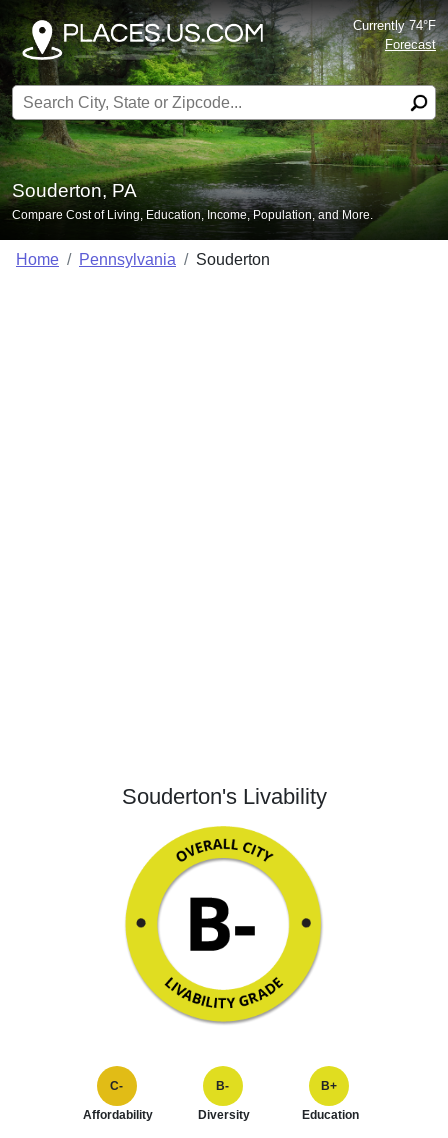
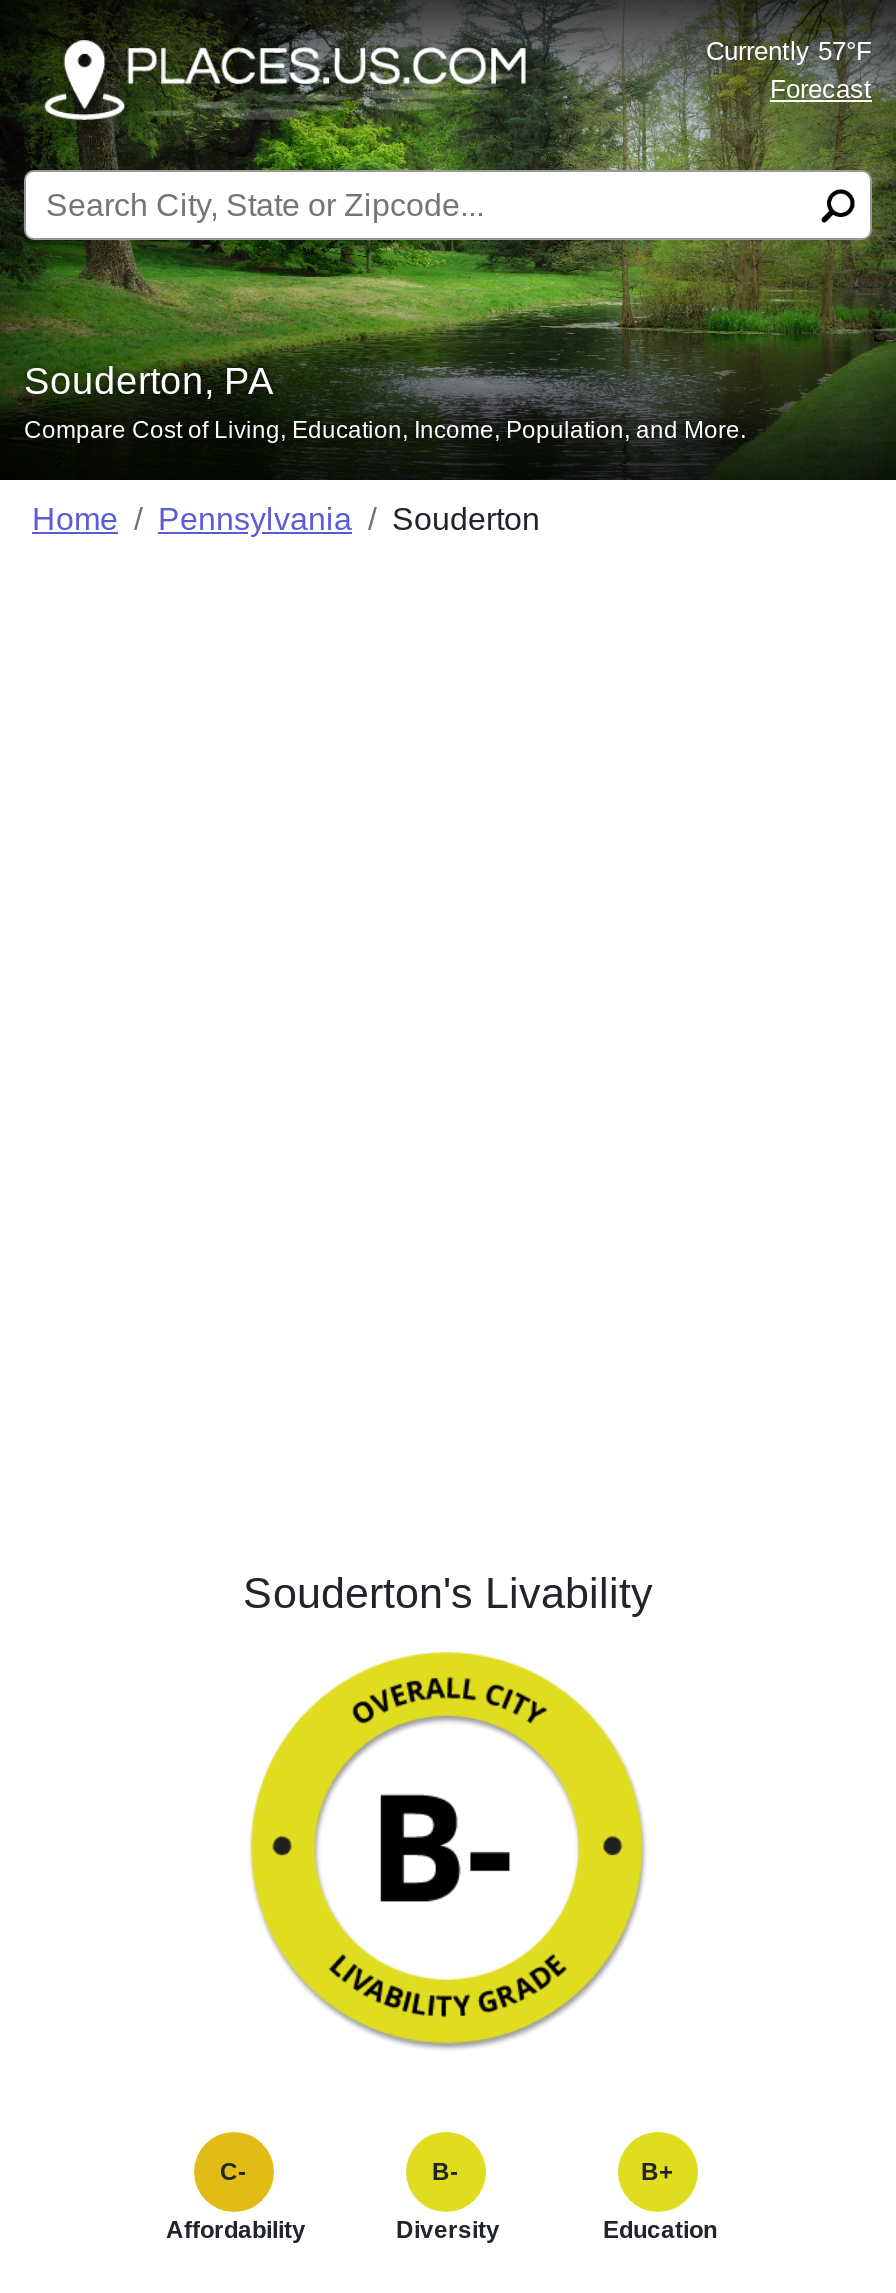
[353,18,436,33] Currently 74°F -> [706,36,872,66] Currently 57°F

